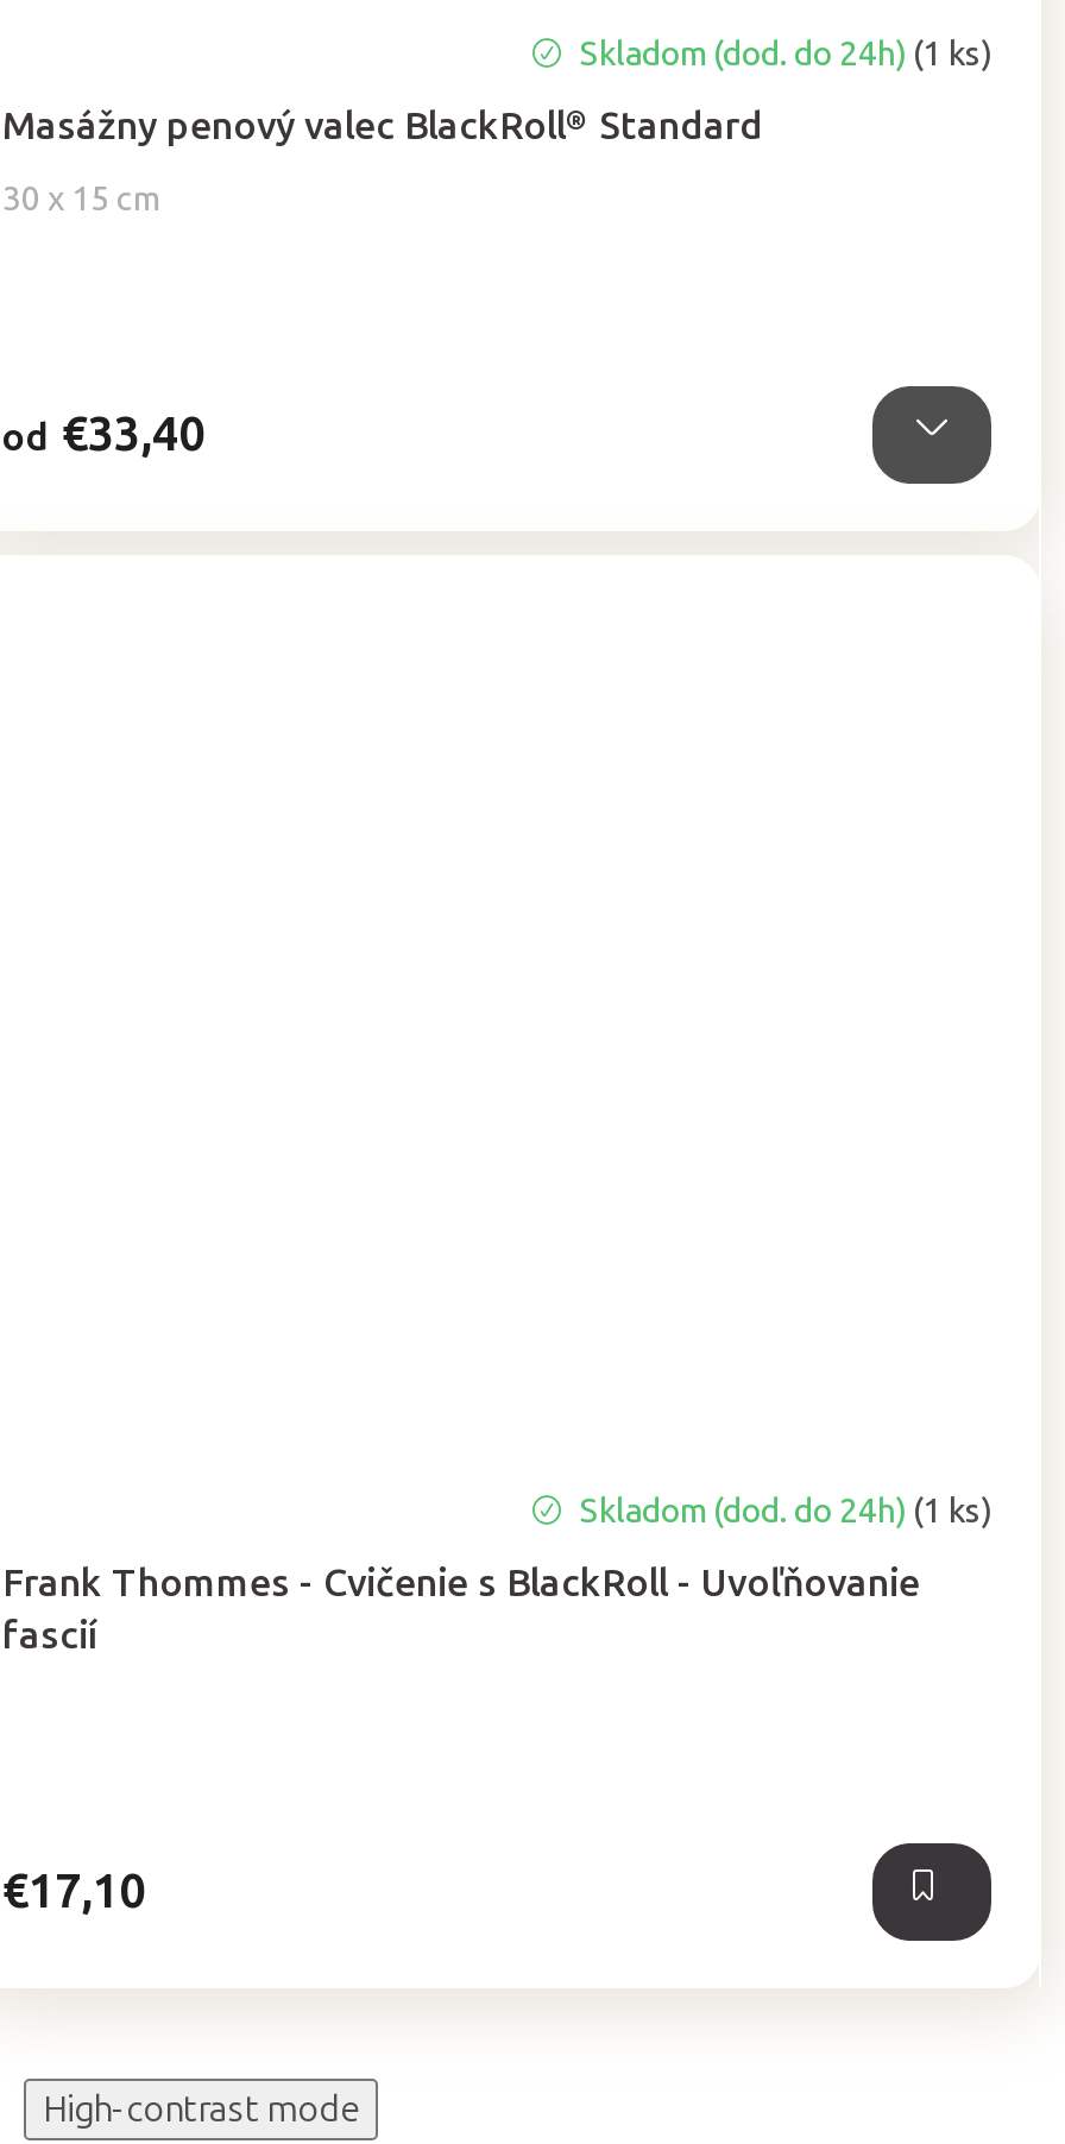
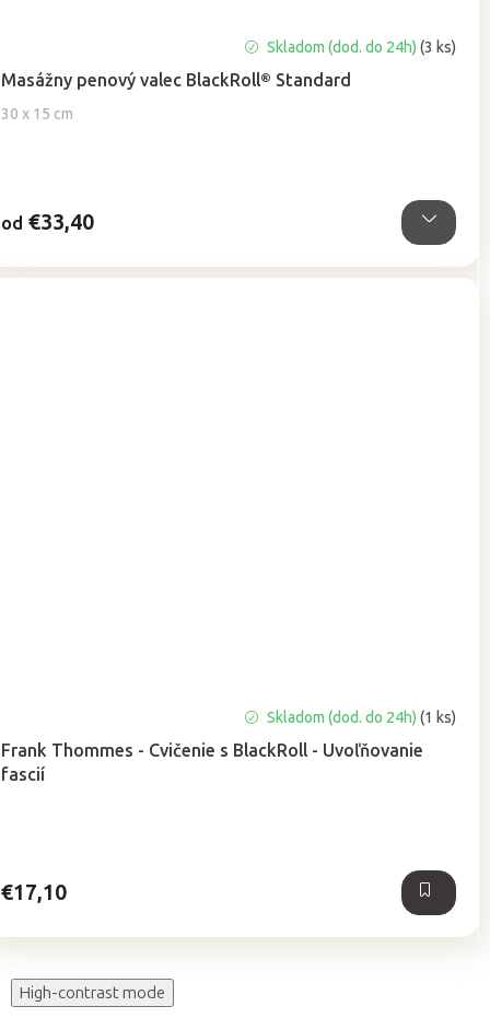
[573,36,991,76] Skladom (dod. do 24h) (1 ks) -> [264,39,456,57] Skladom (dod. do 24h) (3 ks)

